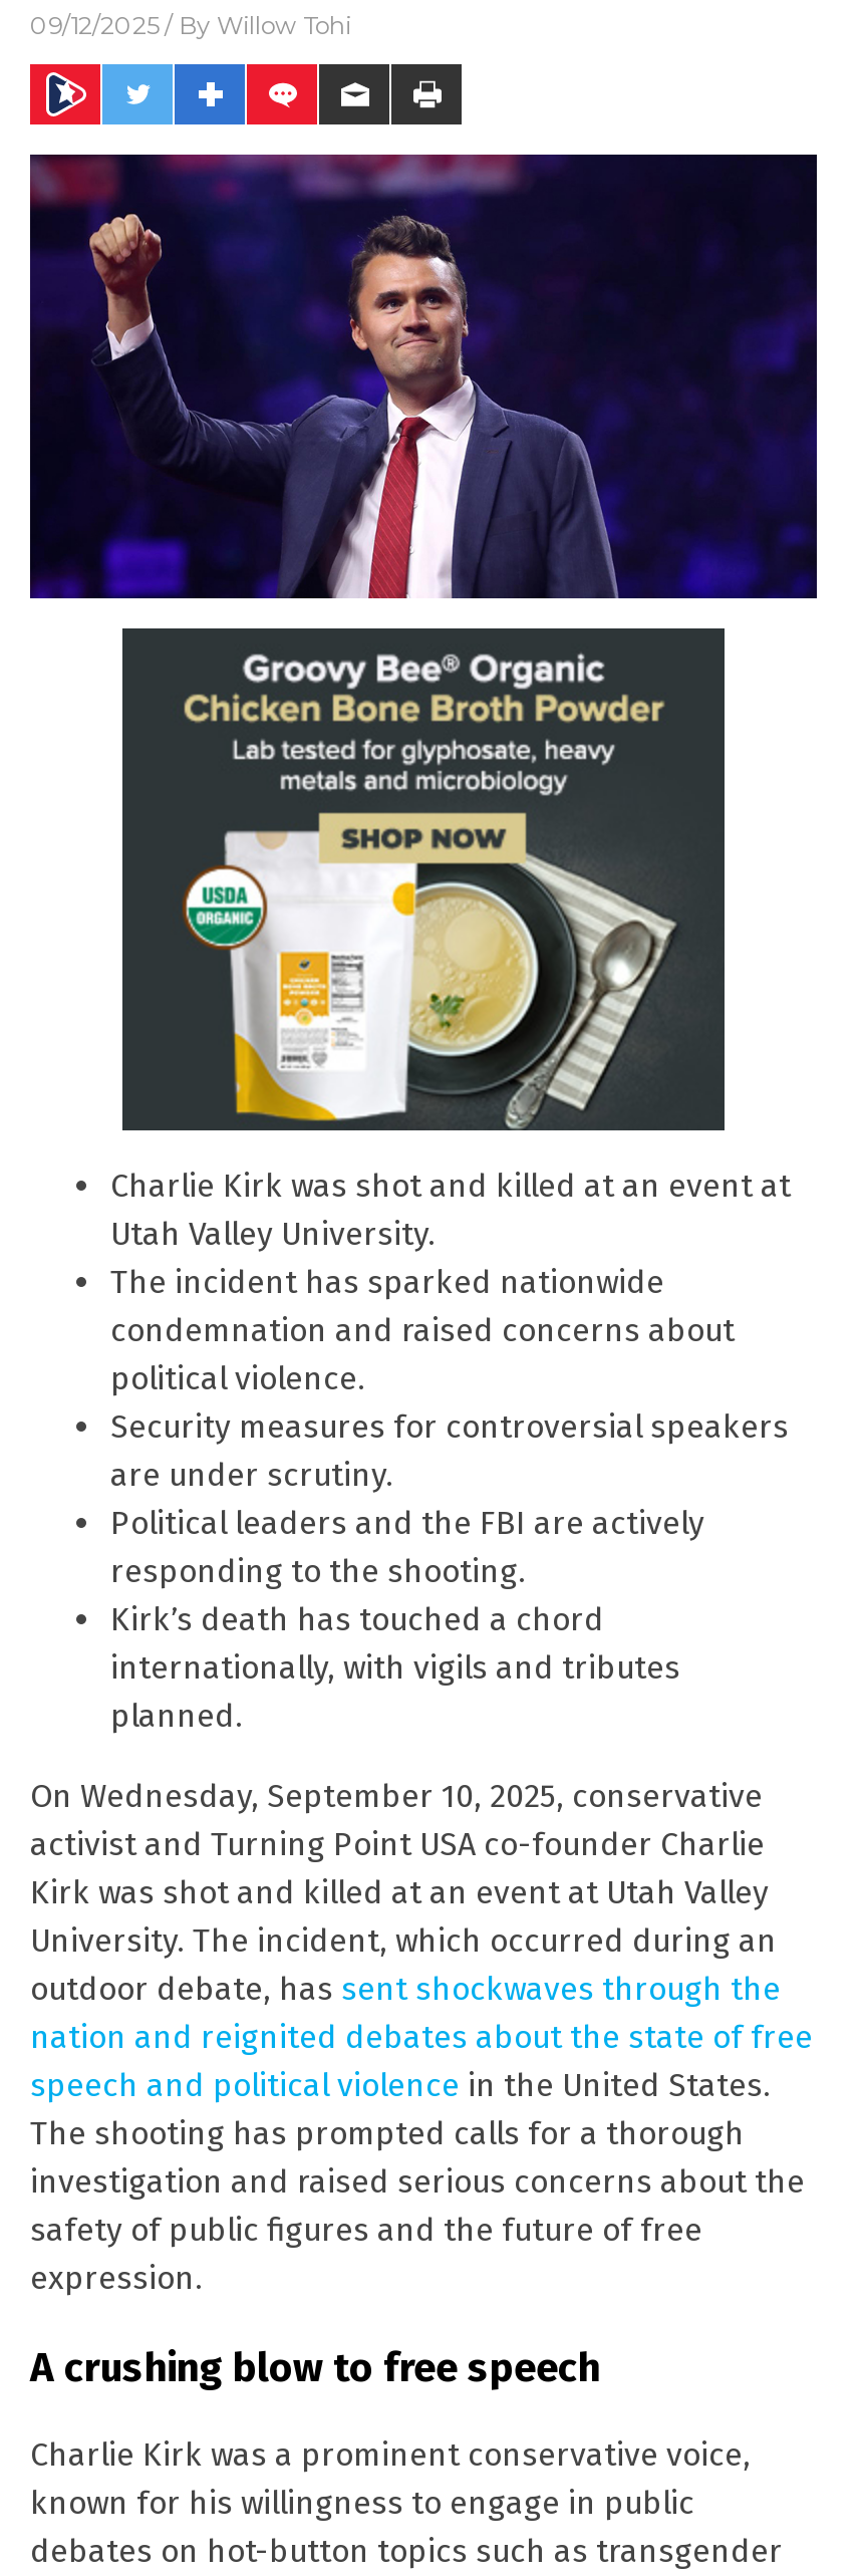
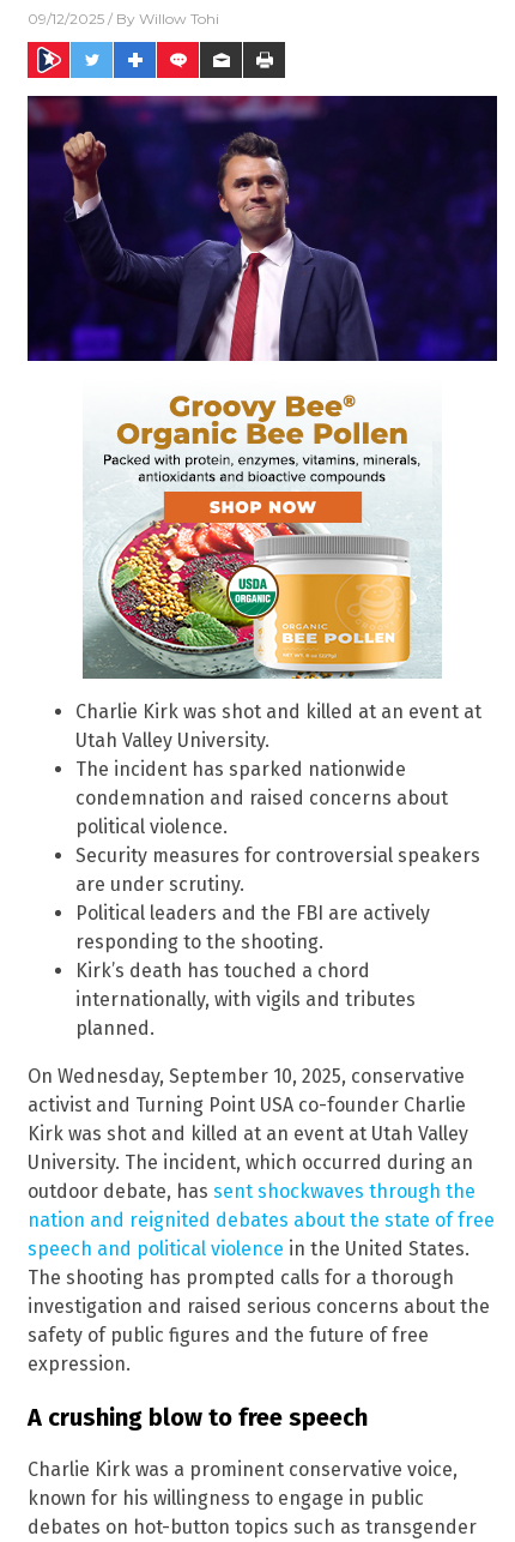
[120,626,727,1132] [image] -> [83,379,442,680] [image]

